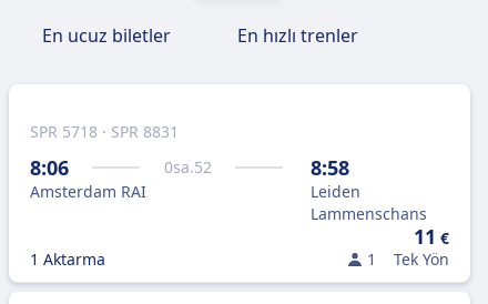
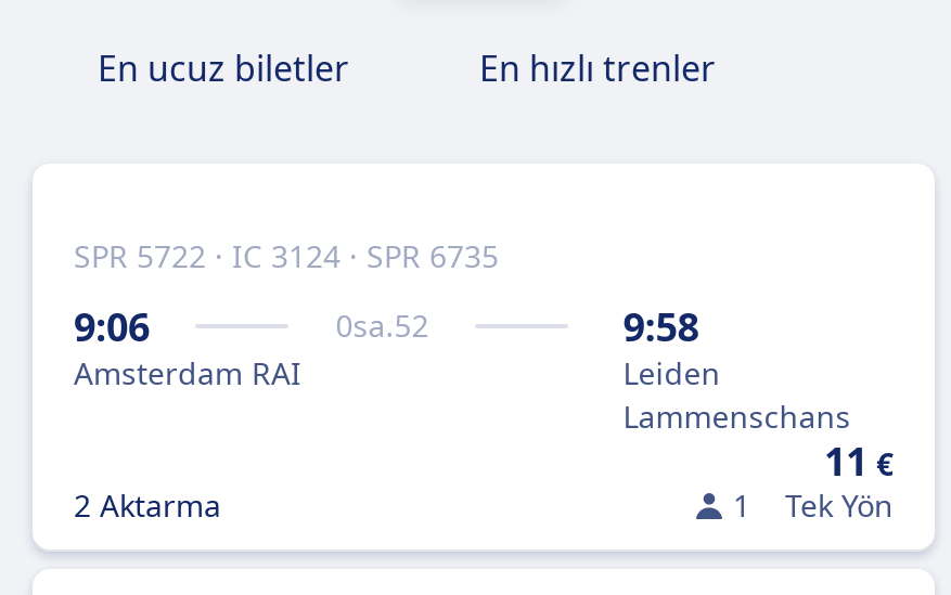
[30,121,179,142] SPR 5718 · SPR 8831 -> [74,235,499,276] SPR 5722 · IC 3124 · SPR 6735
[30,154,69,181] 8:06 -> [74,300,150,352] 9:06
[311,154,350,181] 8:58 -> [623,300,699,352] 9:58
[30,249,105,270] 1 Aktarma -> [74,484,221,526] 2 Aktarma

